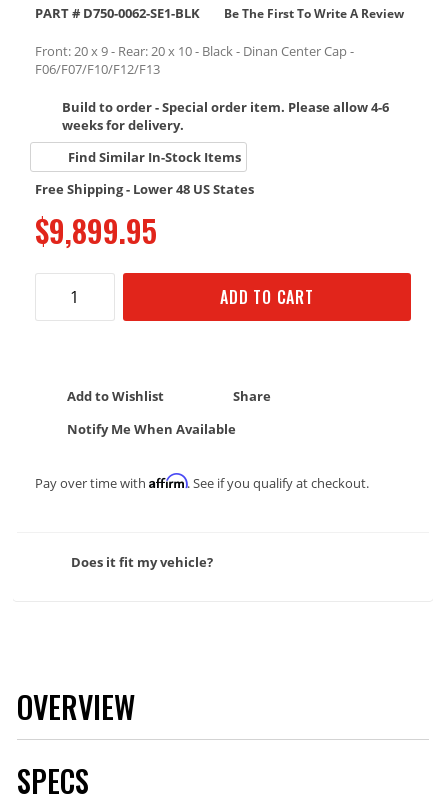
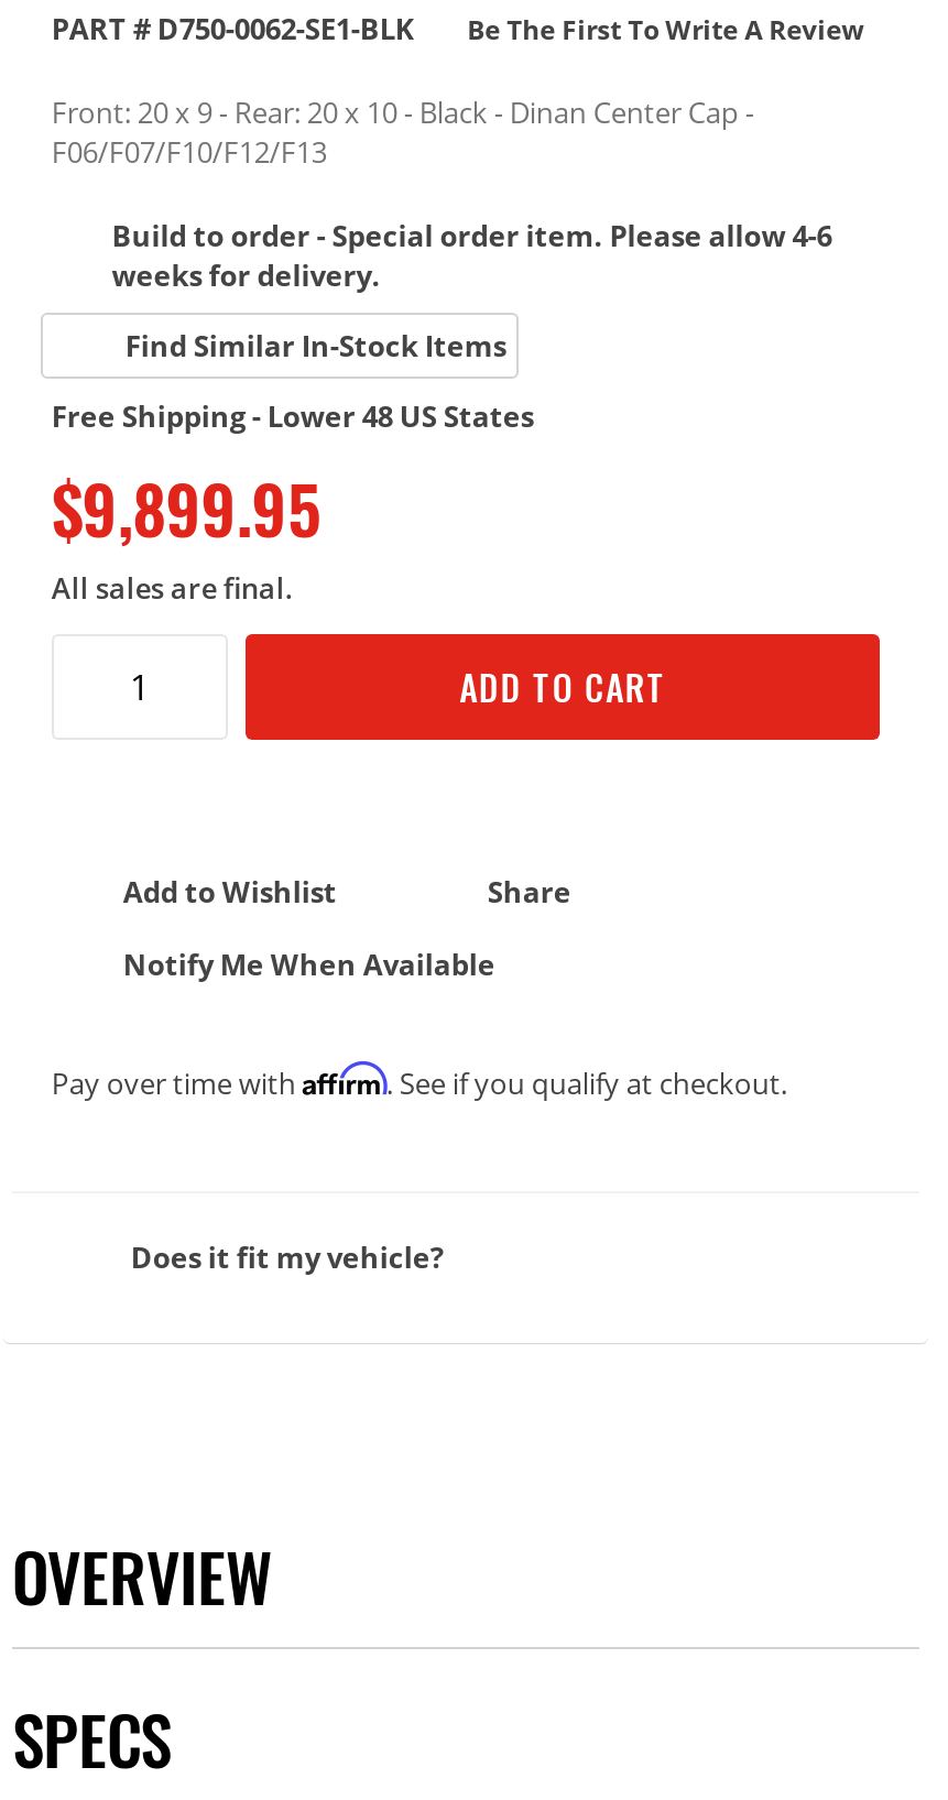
none -> [52,569,294,608] All sales are final.

